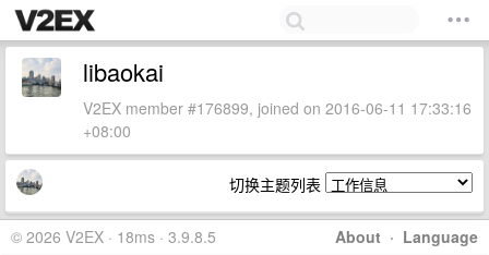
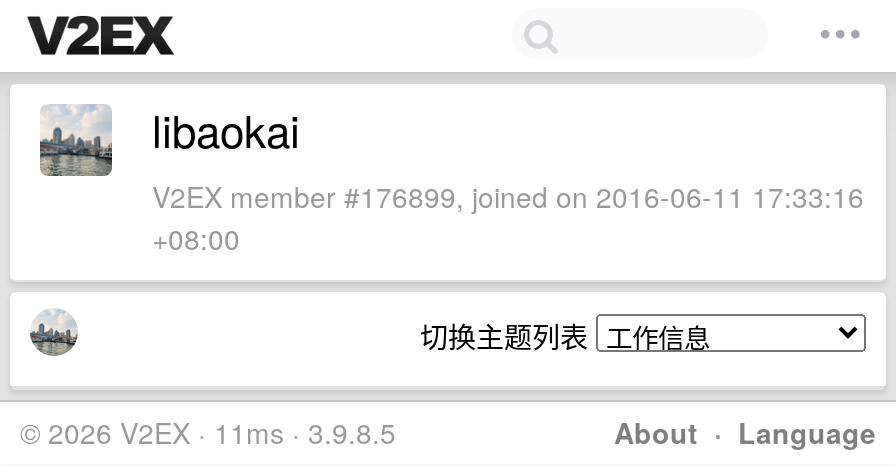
[11,226,216,247] © 2026 V2EX · 18ms · 3.9.8.5 -> [20,412,396,452] © 2026 V2EX · 11ms · 3.9.8.5

